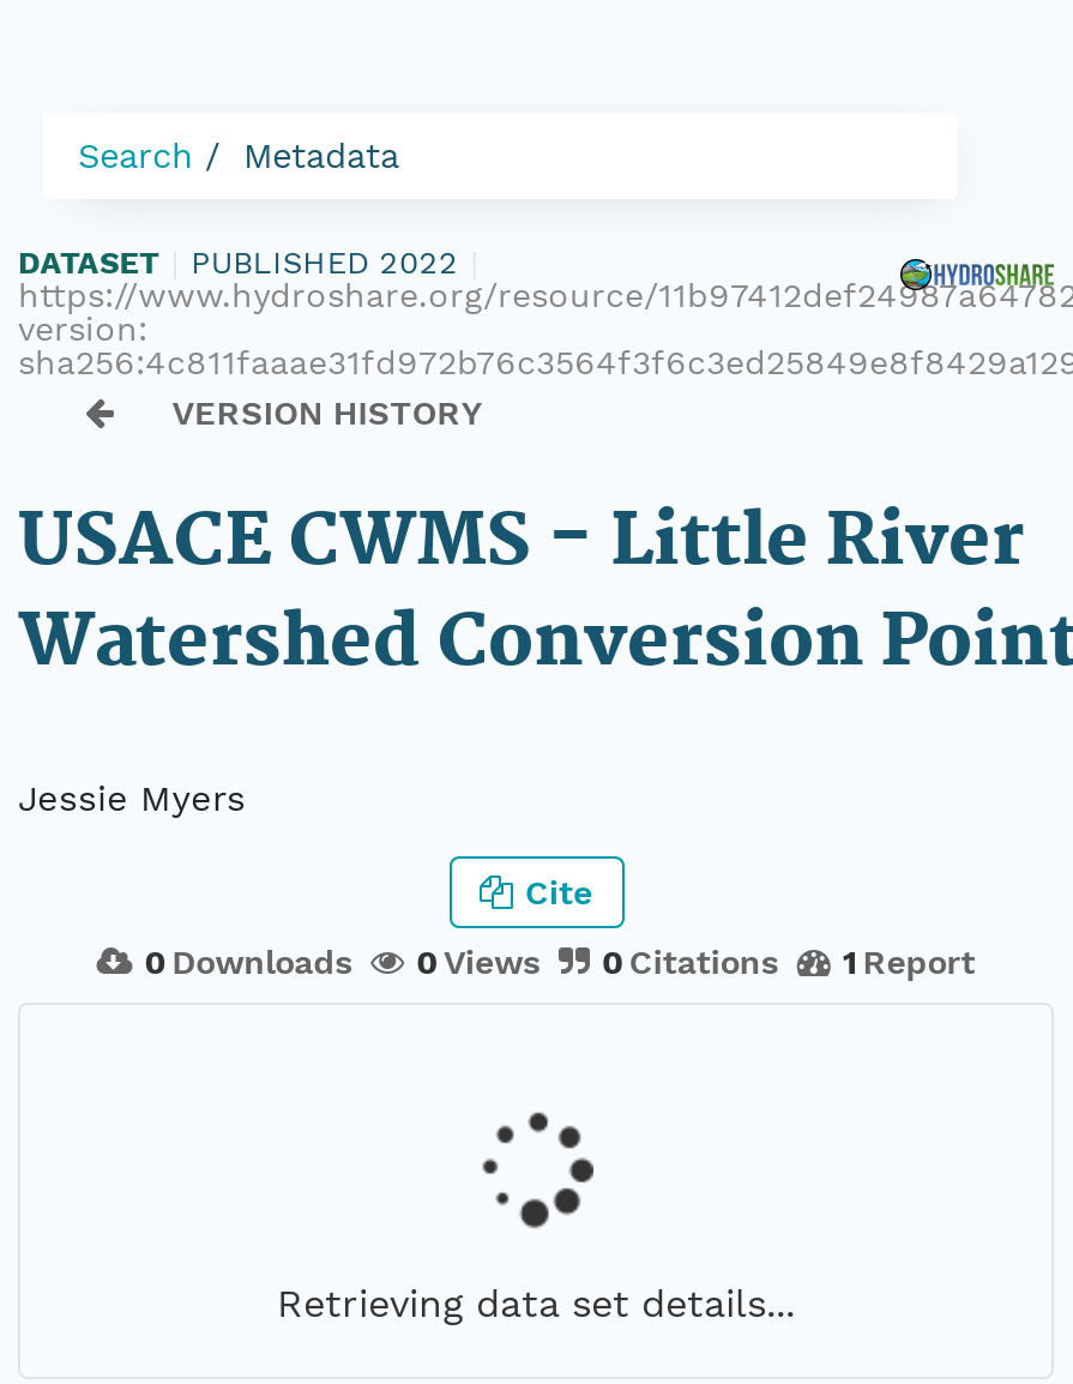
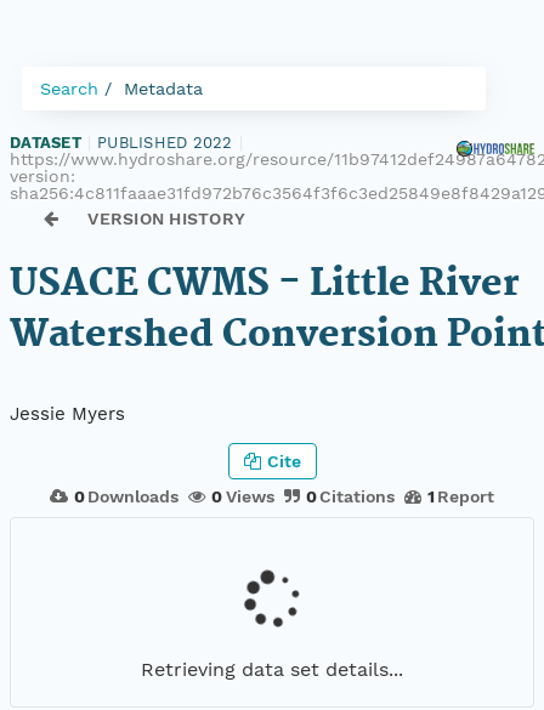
[481,1108,596,1230] [image] -> [243,569,301,631] [image]

